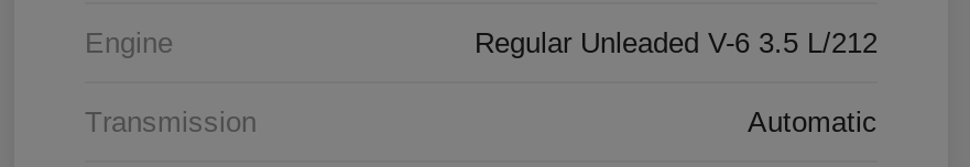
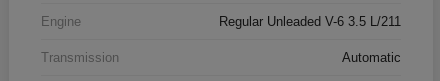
[475,27,878,60] Regular Unleaded V-6 3.5 L/212 -> [219,14,401,29] Regular Unleaded V-6 3.5 L/211

